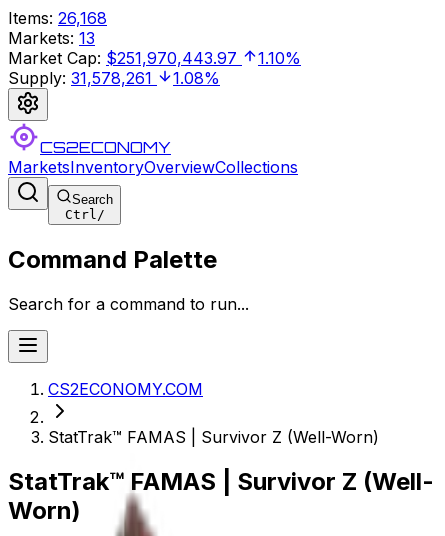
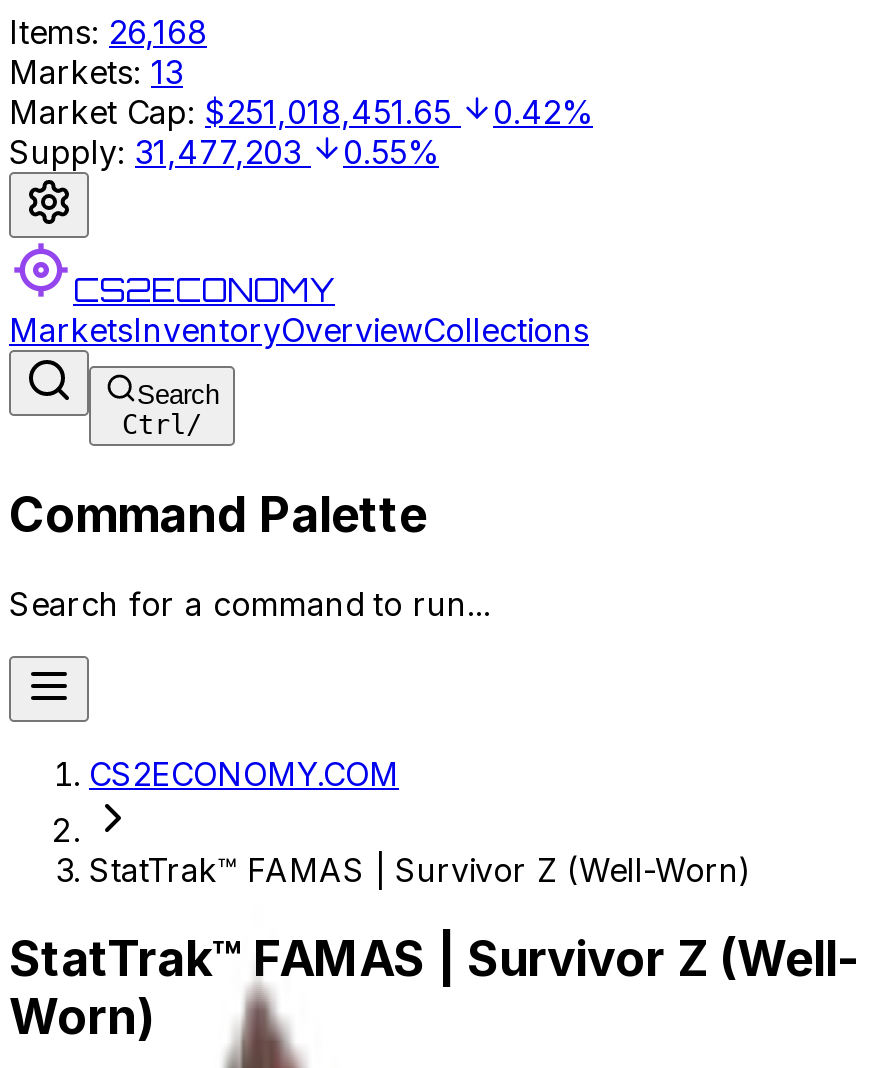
[8,48,237,68] Market Cap: $251,970,443.97 -> [9,92,451,132] Market Cap: $251,018,451.65
[258,48,301,68] 1.10% -> [493,92,593,132] 0.42%
[8,68,152,88] Supply: 31,578,261 -> [9,132,301,172] Supply: 31,477,203
[173,68,220,88] 1.08% -> [343,132,439,172] 0.55%

